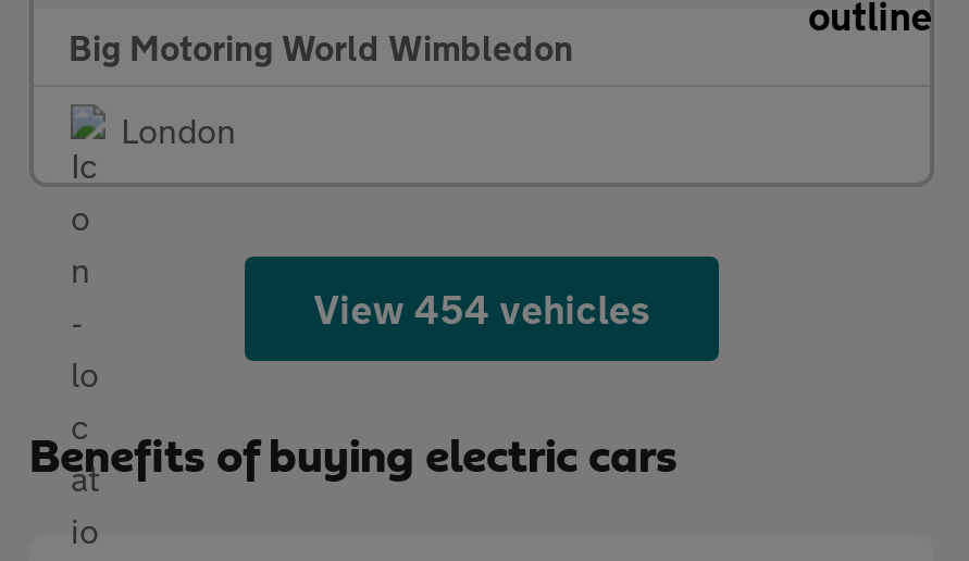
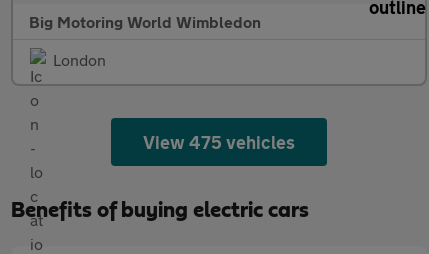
[313,285,650,333] View 454 vehicles -> [143,131,295,153] View 475 vehicles

